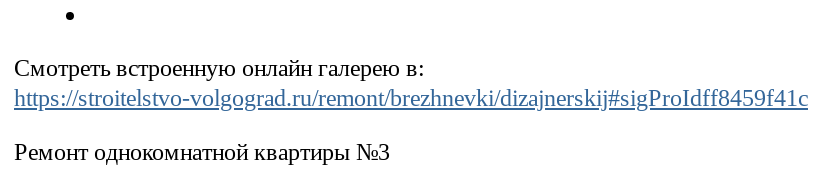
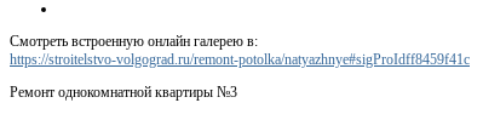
[14,84,808,112] https://stroitelstvo-volgograd.ru/remont/brezhnevki/dizajnerskij#sigProIdff8459f41c -> [10,51,470,68] https://stroitelstvo-volgograd.ru/remont-potolka/natyazhnye#sigProIdff8459f41c

